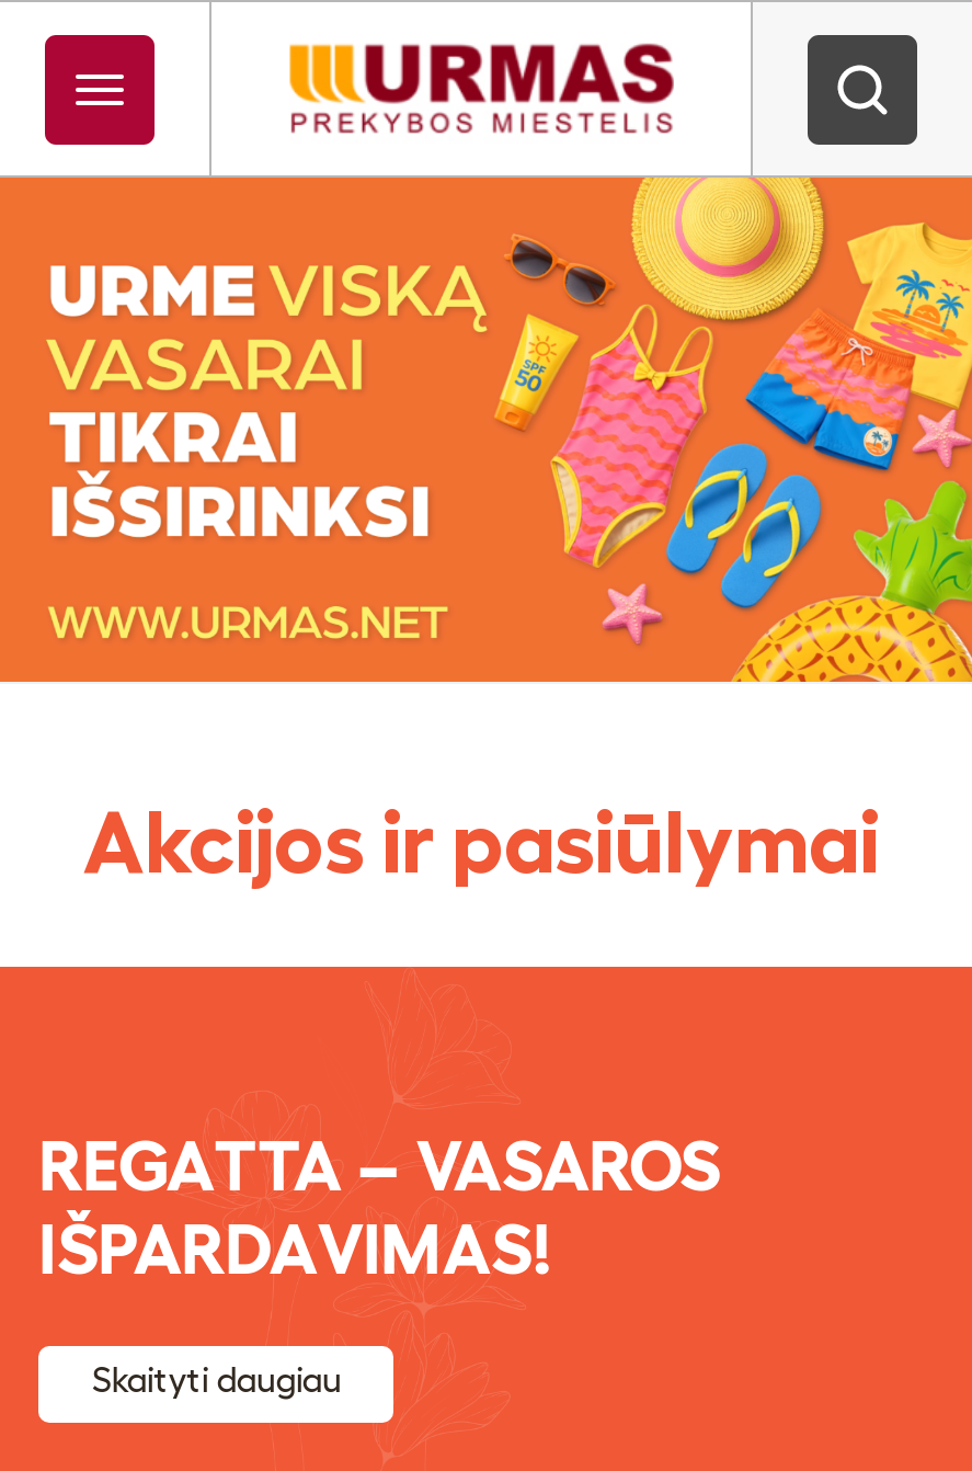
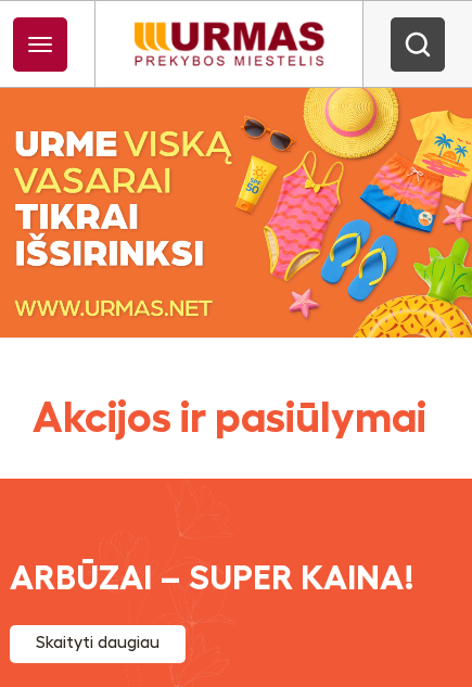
[39,1131,721,1284] REGATTA – VASAROS | IŠPARDAVIMAS! -> [10,560,415,595] ARBŪZAI – SUPER KAINA!

